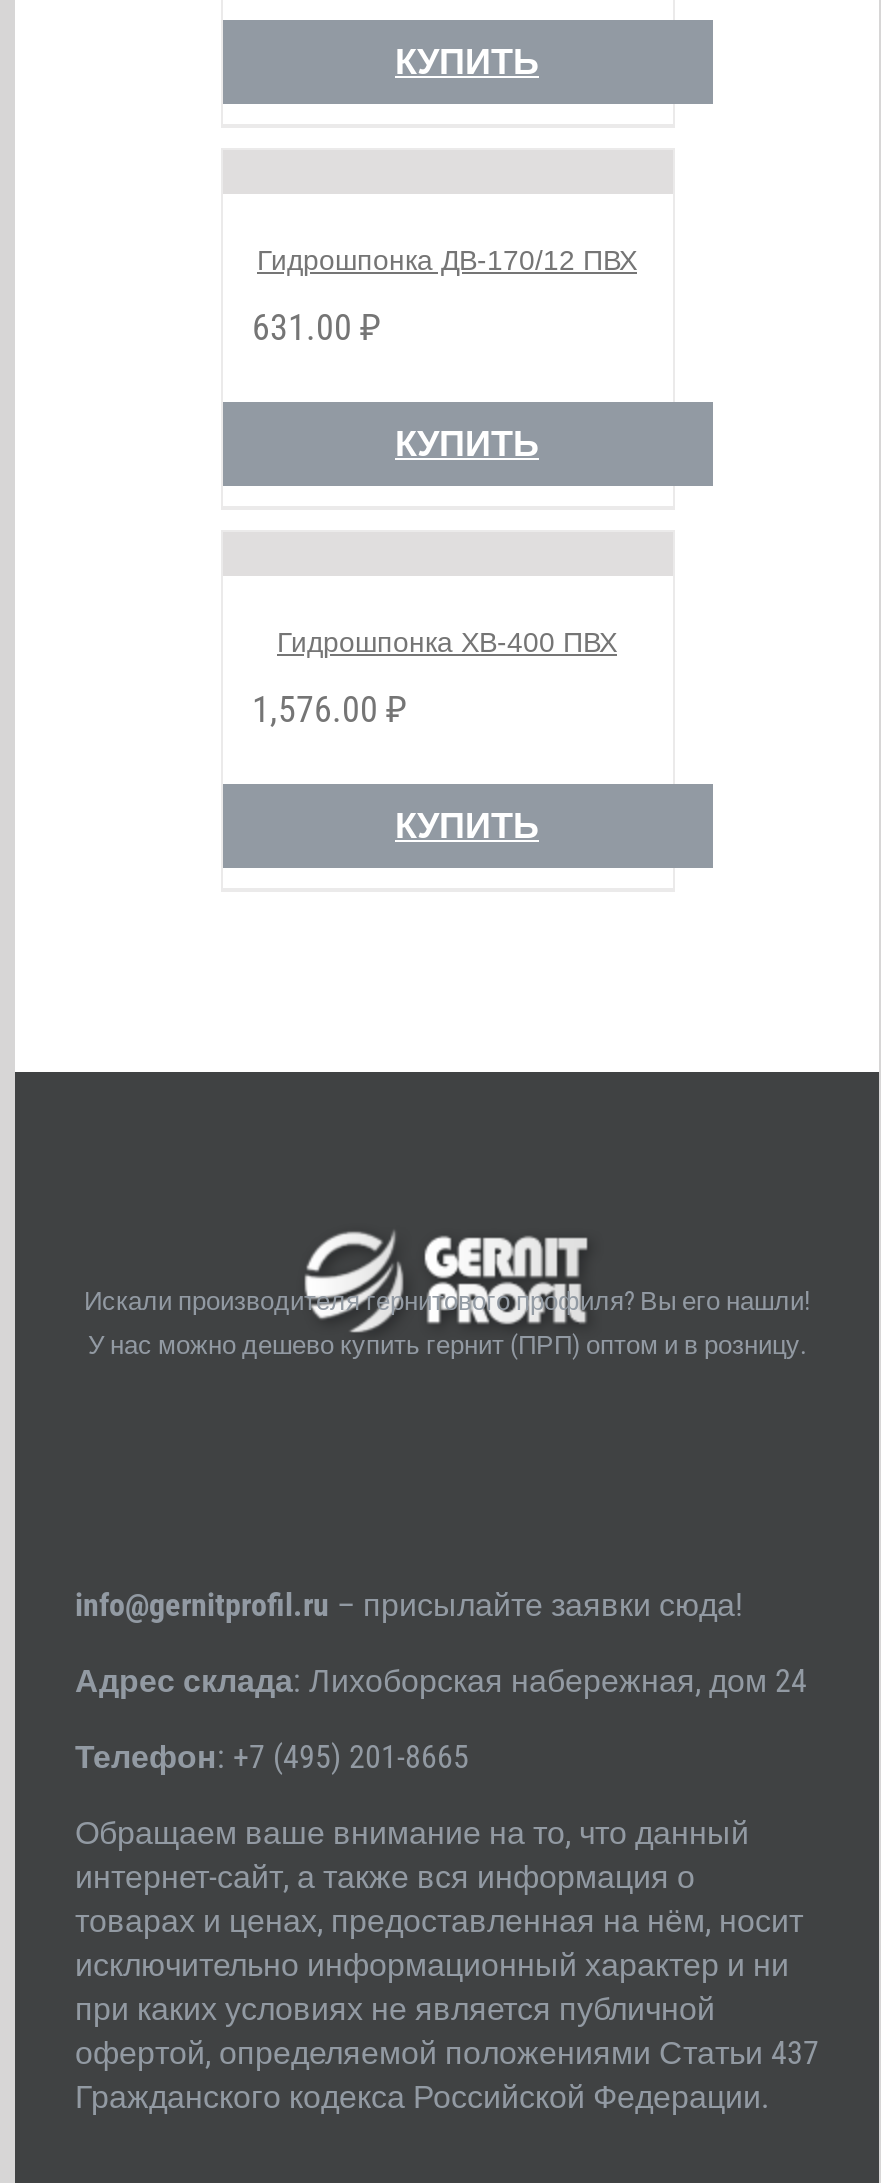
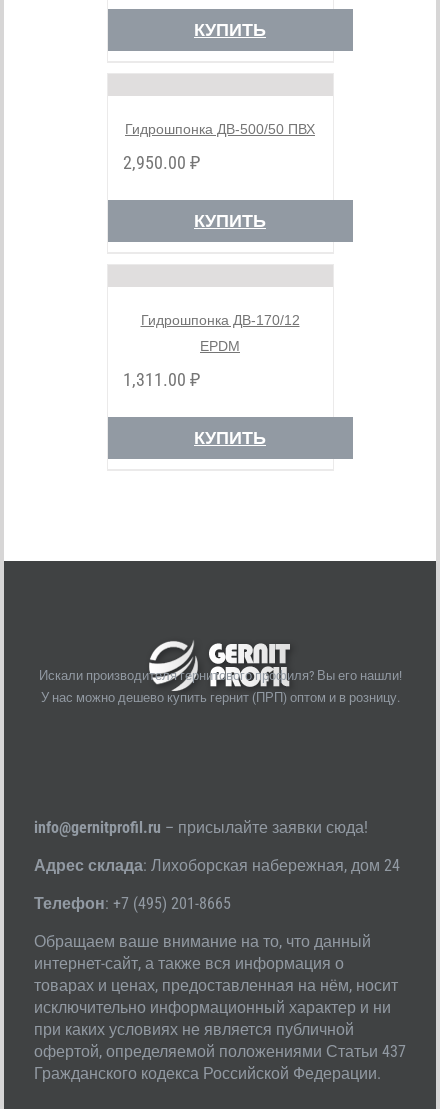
[257,244,637,276] Гидрошпонка ДВ-170/12 ПВХ -> [125,121,315,137] Гидрошпонка ДВ-500/50 ПВХ
[252,306,380,348] 631.00 ₽ -> [122,152,199,173] 2,950.00 ₽
[252,626,617,730] Гидрошпонка ХВ-400 ПВХ | 1,576.00 ₽ -> [122,312,299,390] Гидрошпонка ДВ-170/12 | EPDM | 1,311.00 ₽

